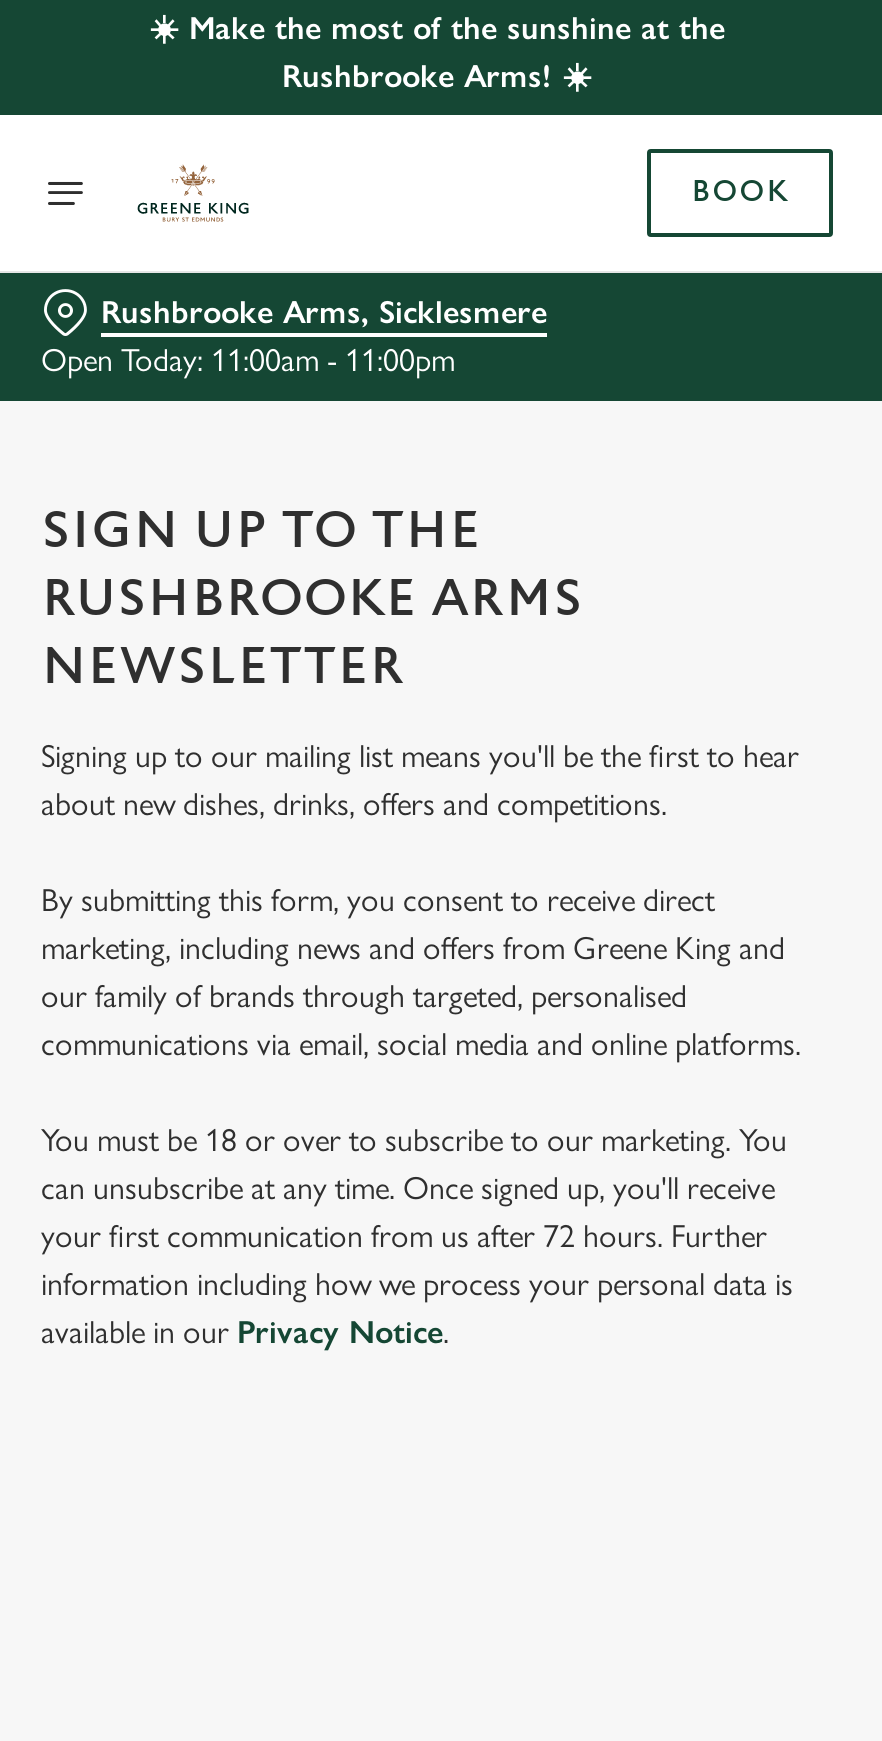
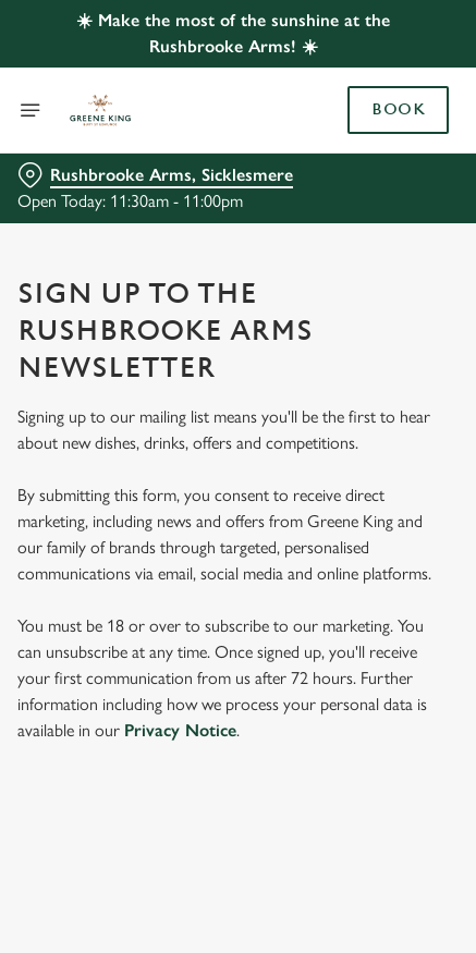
[41,341,455,379] Open Today: 11:00am - 11:00pm -> [17,191,243,211] Open Today: 11:30am - 11:00pm

